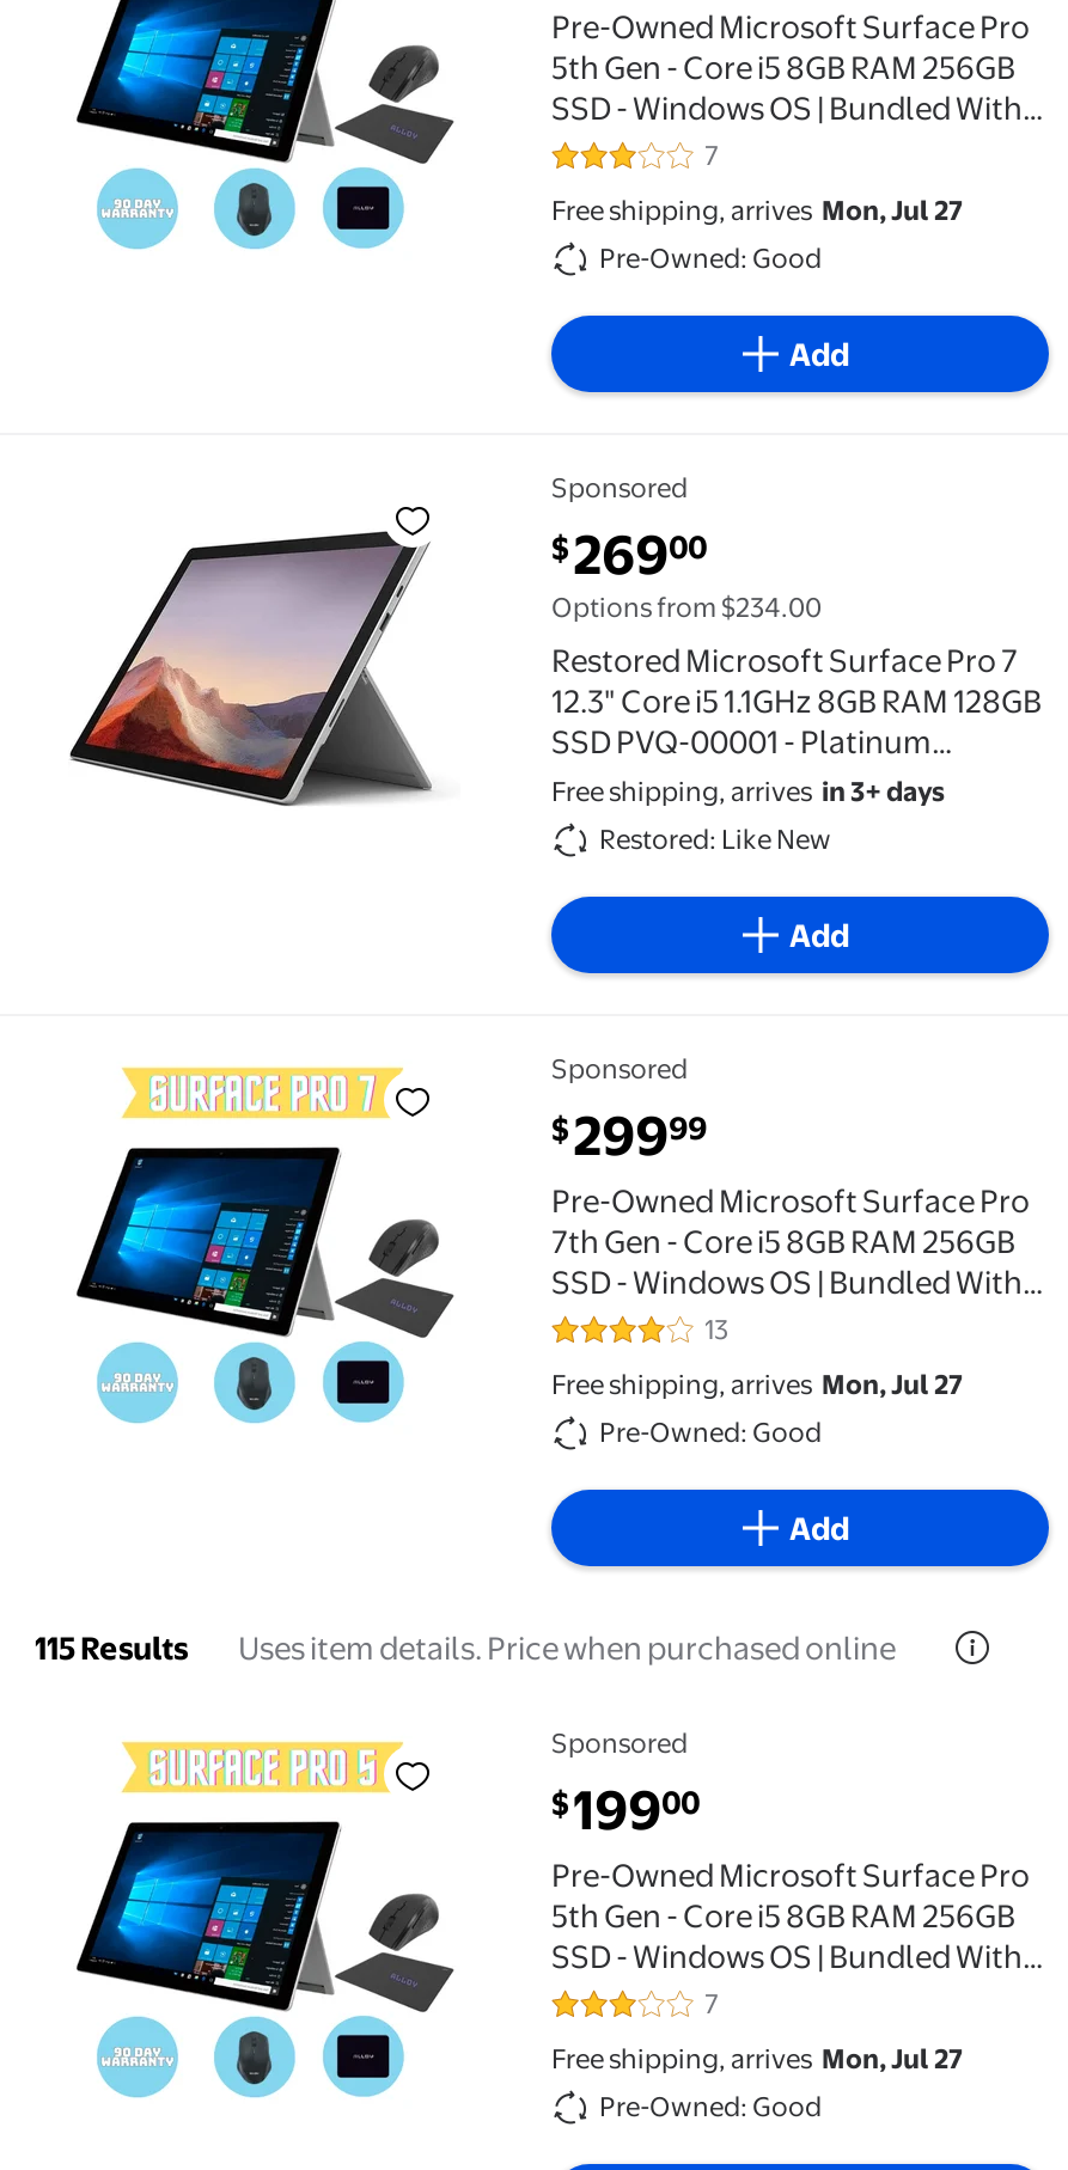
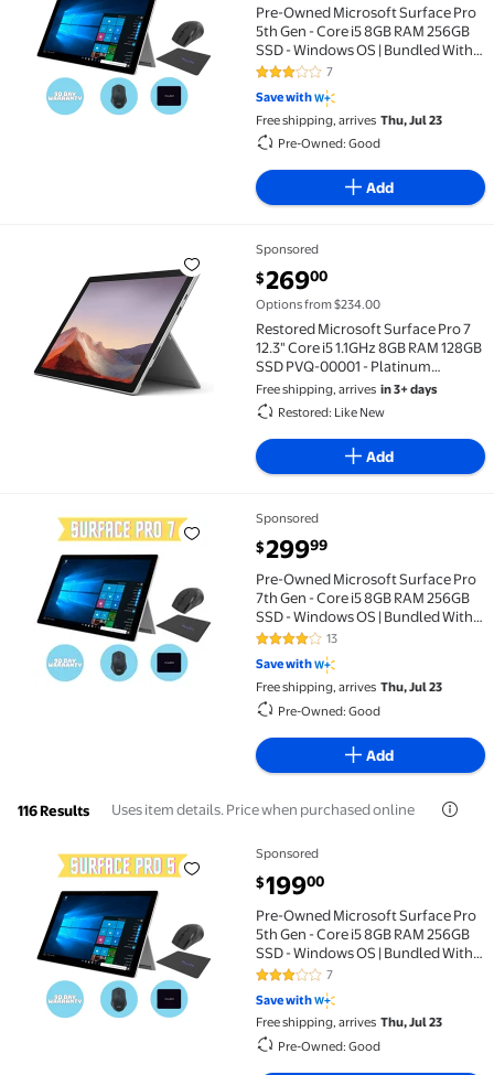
[551,194,963,227] Free shipping, arrives Mon, Jul 27 -> [256,89,442,128] Save with | Free shipping, arrives Thu, Jul 23
[551,1368,963,1401] Free shipping, arrives Mon, Jul 27 -> [256,656,442,695] Save with | Free shipping, arrives Thu, Jul 23
[35,1627,896,1667] 115 Results Uses item details. Price when purchased online -> [18,800,415,819] 116 Results Uses item details. Price when purchased online
[551,2042,963,2076] Free shipping, arrives Mon, Jul 27 -> [256,992,442,1030] Save with | Free shipping, arrives Thu, Jul 23

